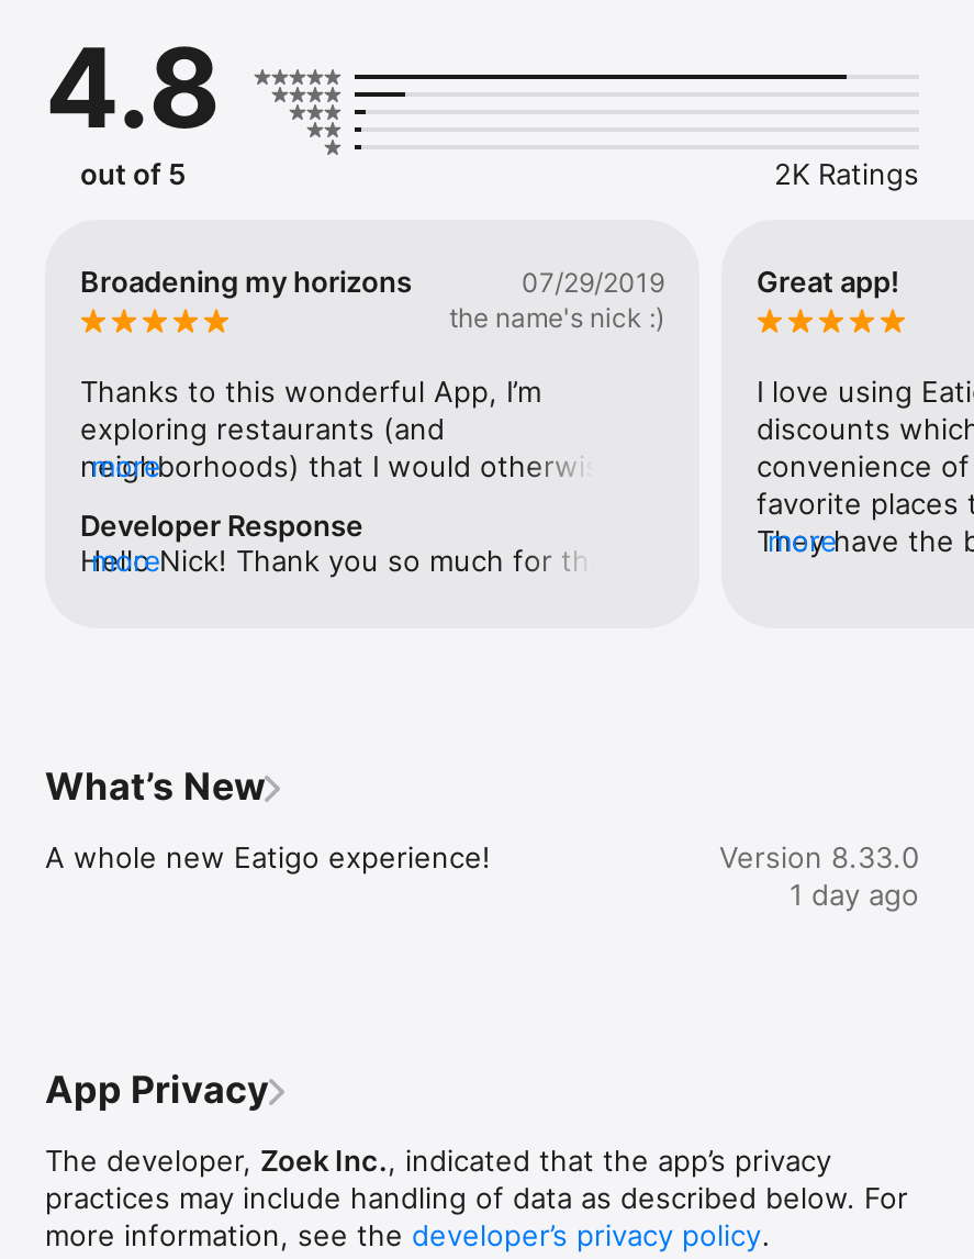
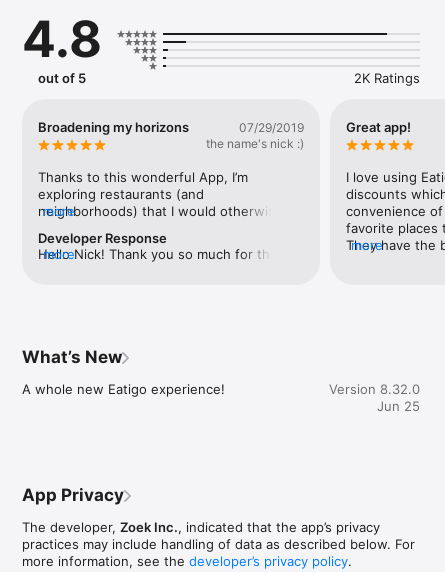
[719,839,919,911] Version 8.33.0 | 1 day ago -> [329,381,420,414] Version 8.32.0 | Jun 25

